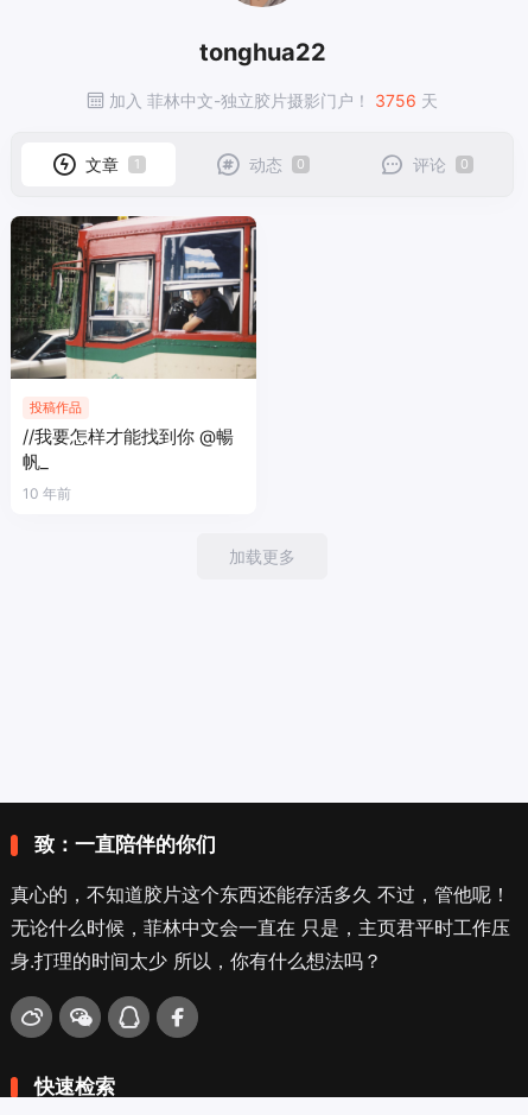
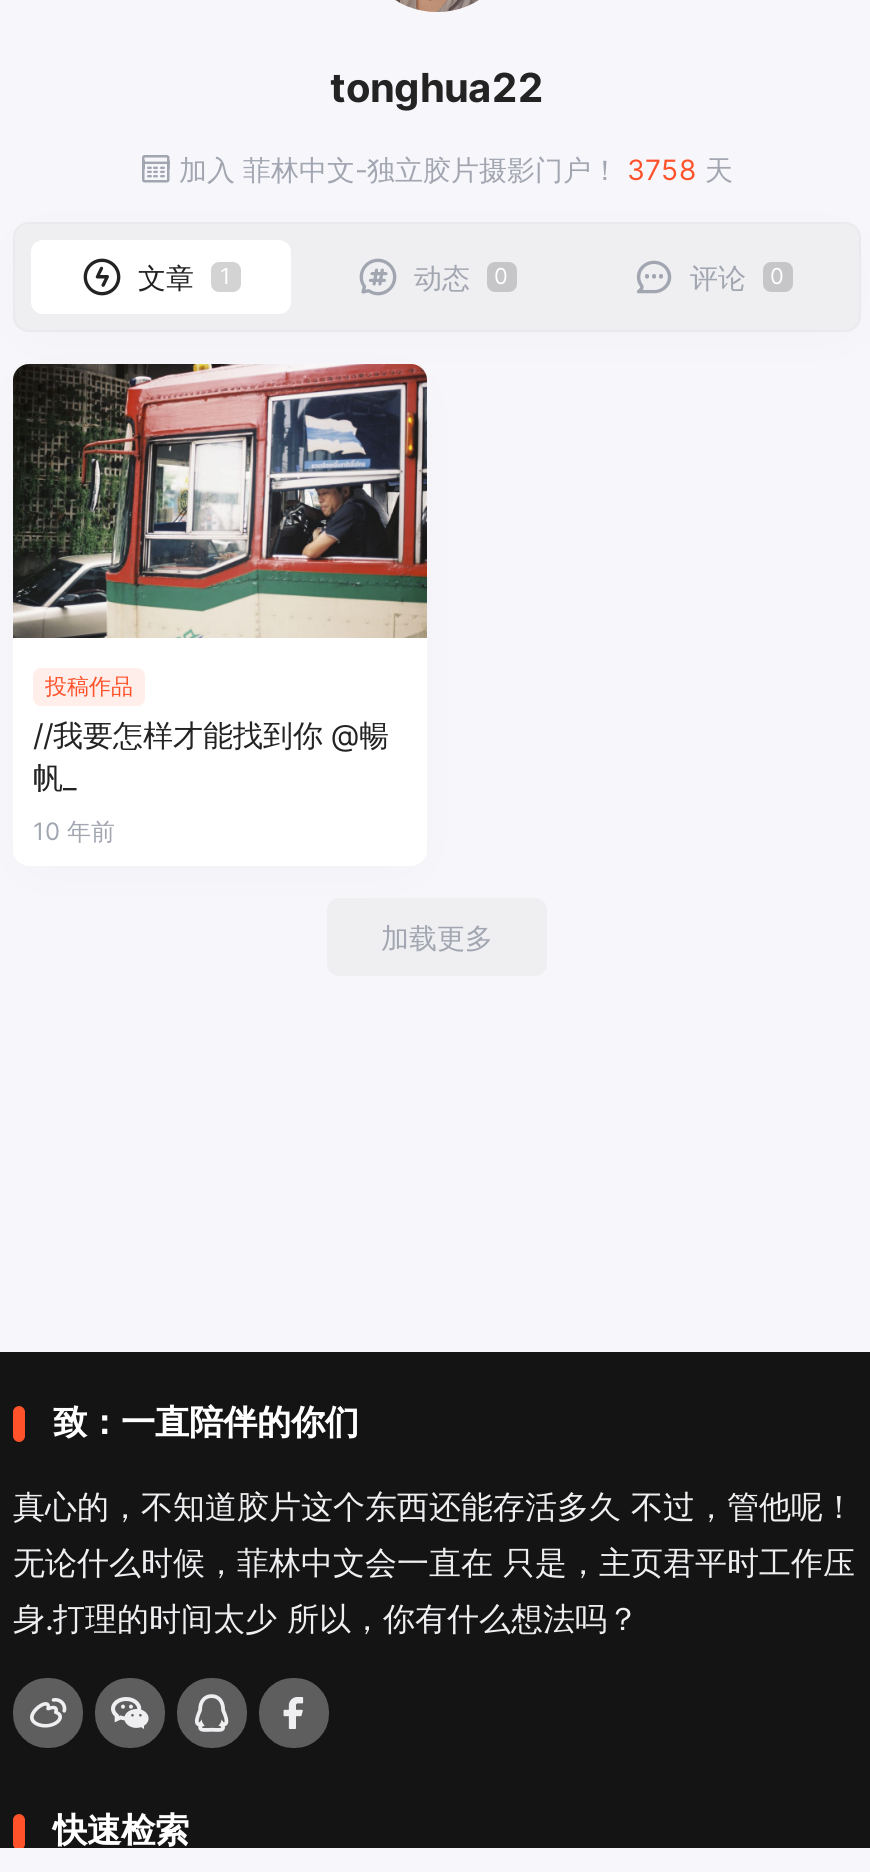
[109,90,438,110] 加入 菲林中文-独立胶片摄影门户！ 3756 天 -> [179,151,733,185] 加入 菲林中文-独立胶片摄影门户！ 3758 天

